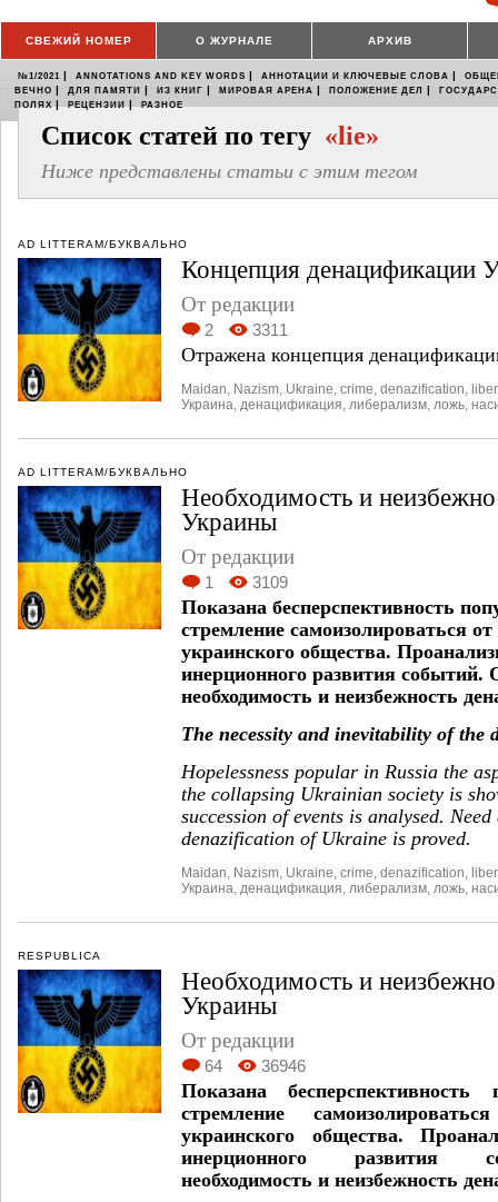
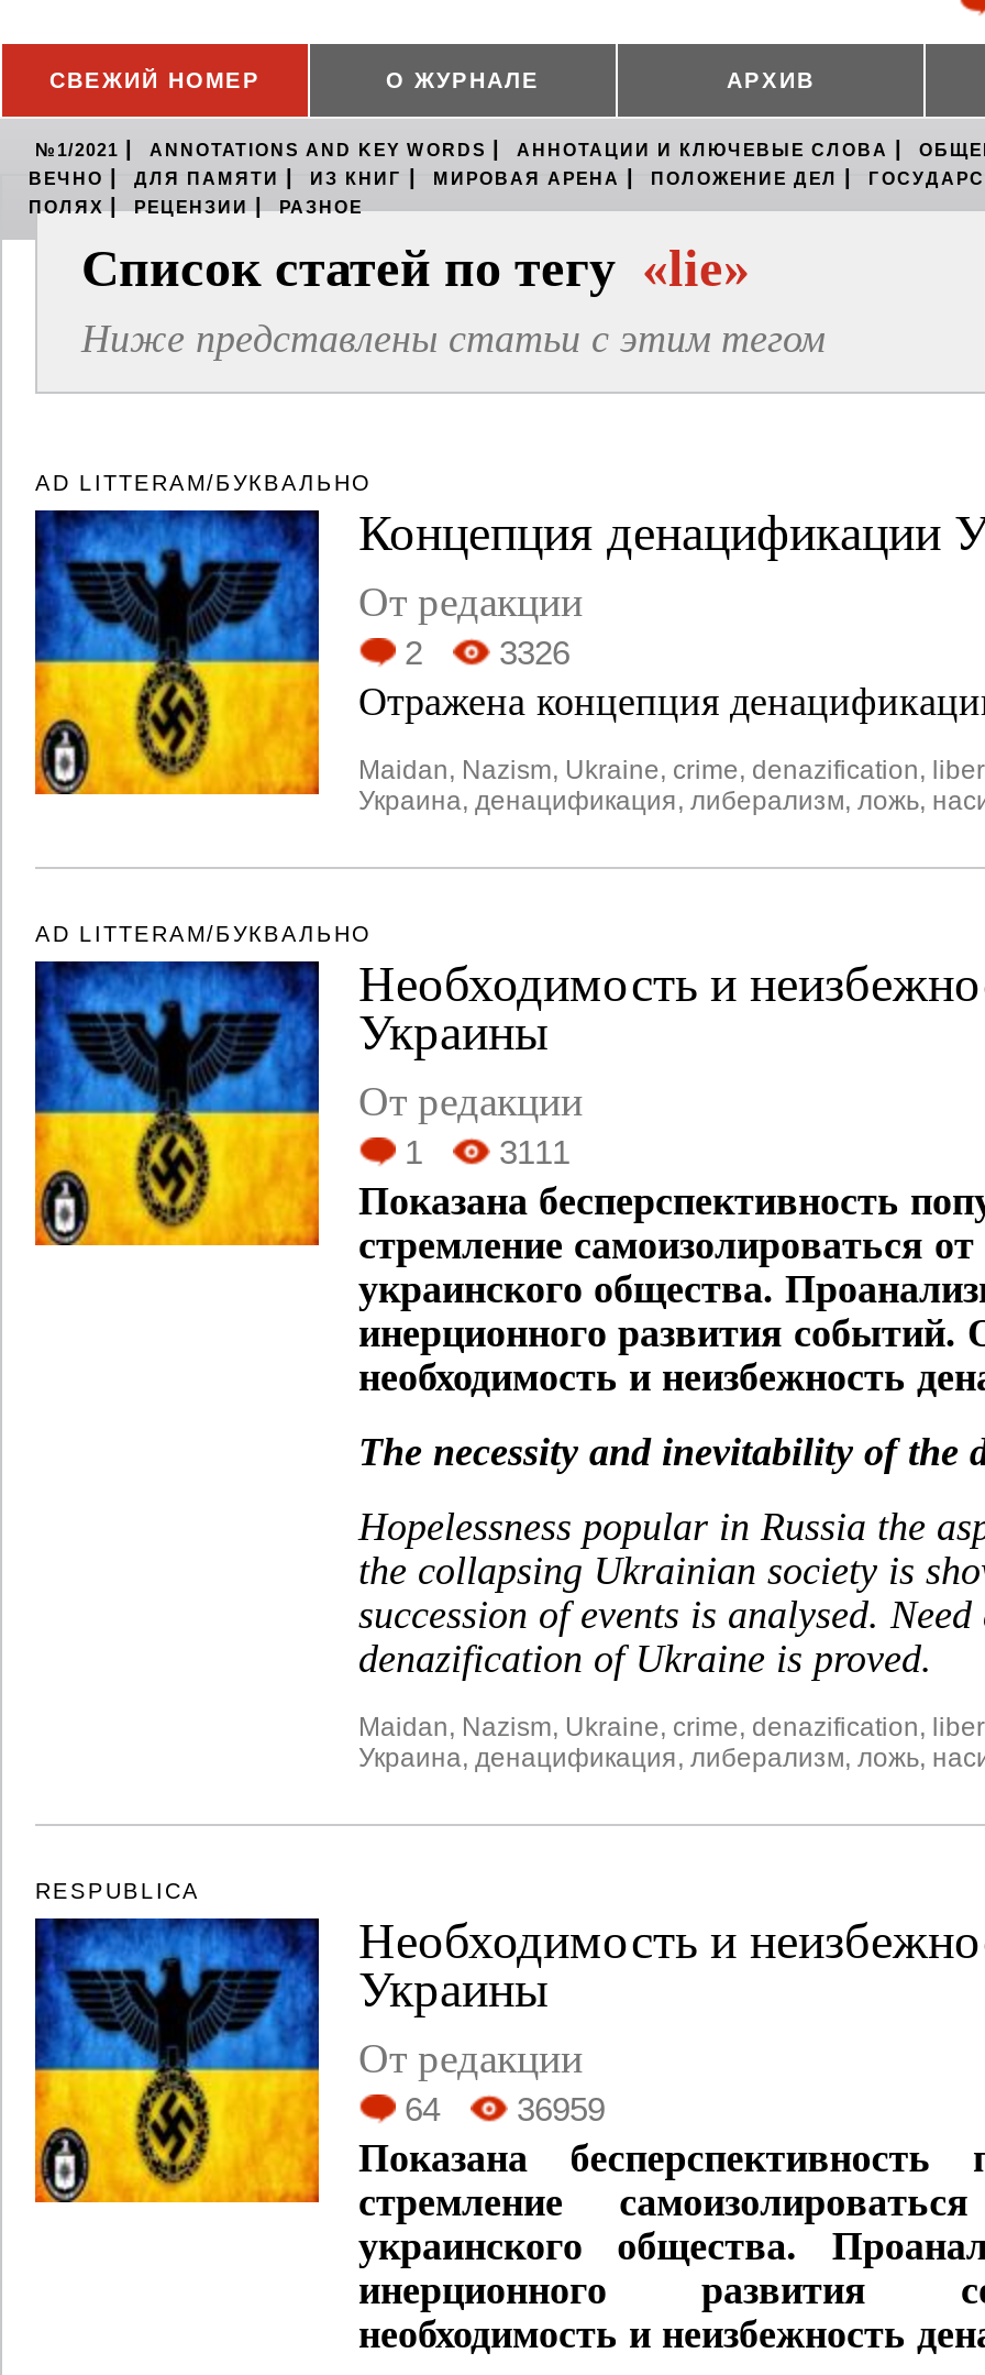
[252,321,288,339] 3311 -> [499,634,569,672] 3326
[252,573,288,592] 3109 -> [499,1134,569,1171] 3111
[261,1057,306,1076] 36946 -> [517,2091,605,2128] 36959

